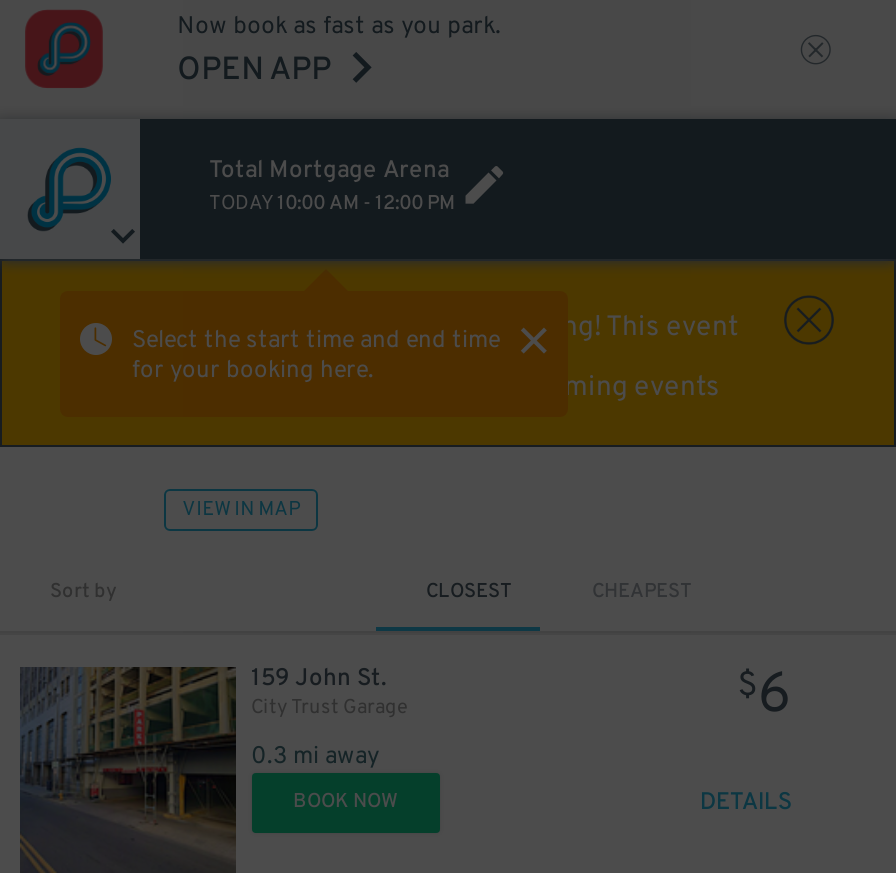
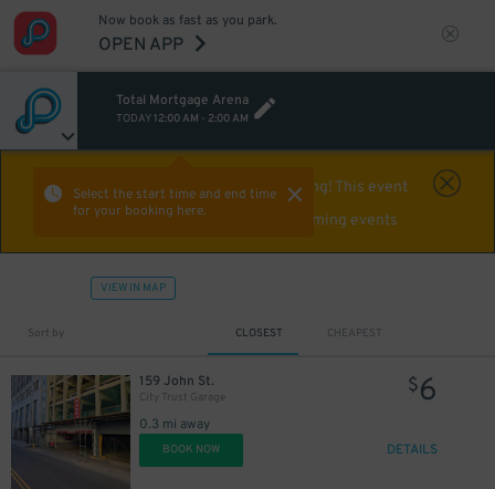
[209,191,455,217] TODAY 10:00 AM - 12:00 PM -> [115,112,248,126] TODAY 12:00 AM - 2:00 AM

